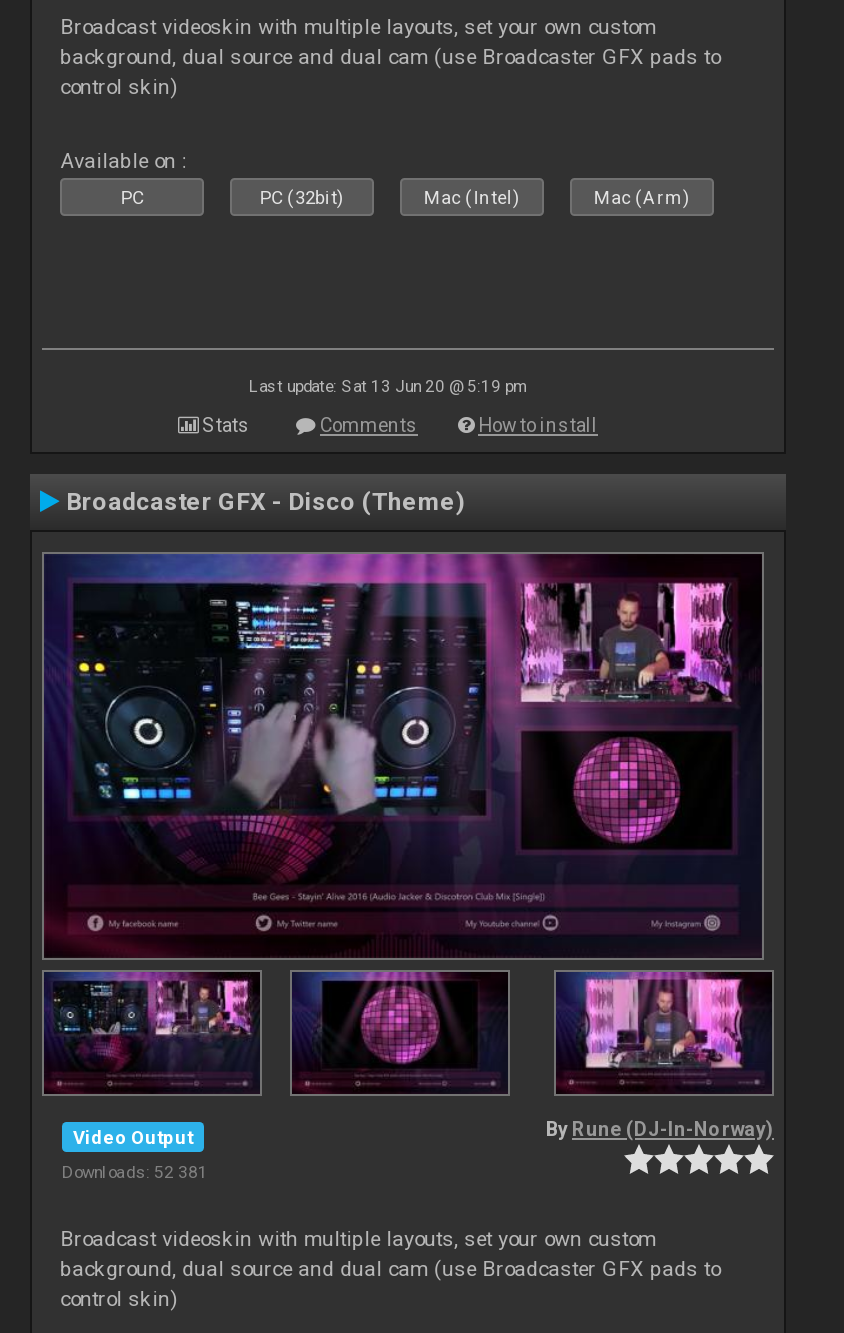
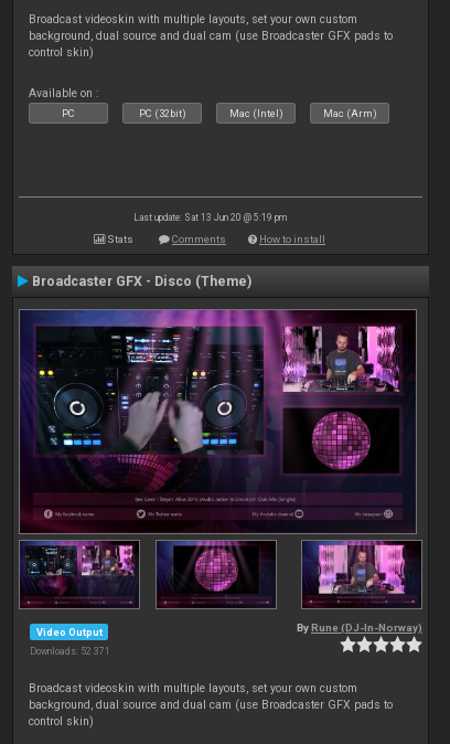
[62,1163,208,1183] Downloads: 52 381 -> [30,646,110,657] Downloads: 52 371

